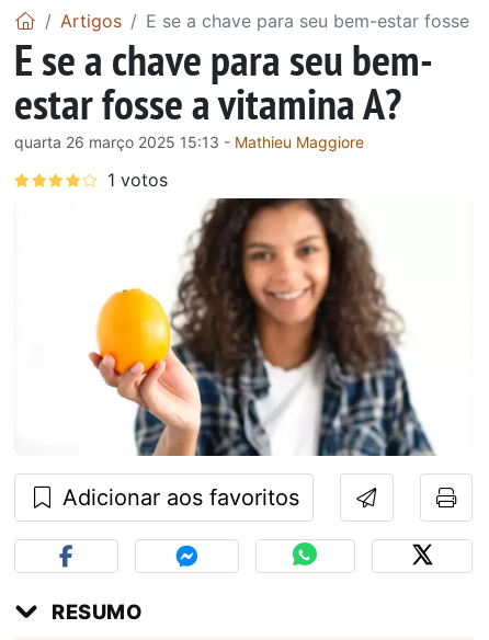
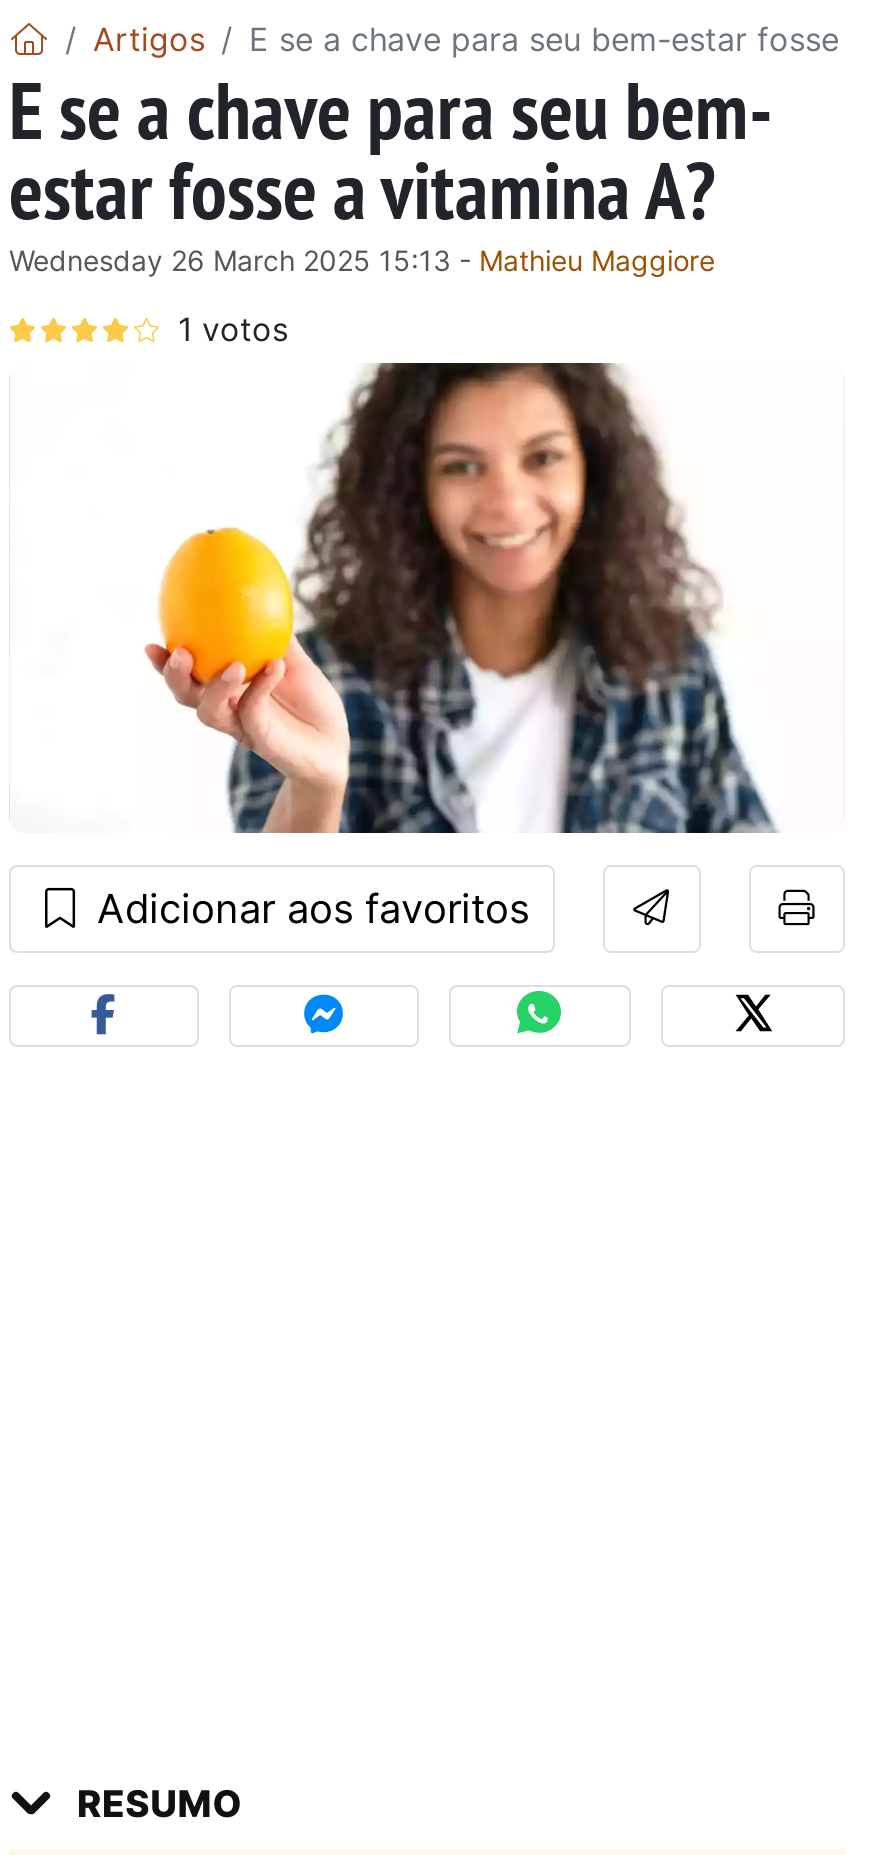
[14,132,364,151] quarta 26 março 2025 15:13 - Mathieu Maggiore -> [9,242,715,276] Wednesday 26 March 2025 15:13 - Mathieu Maggiore

